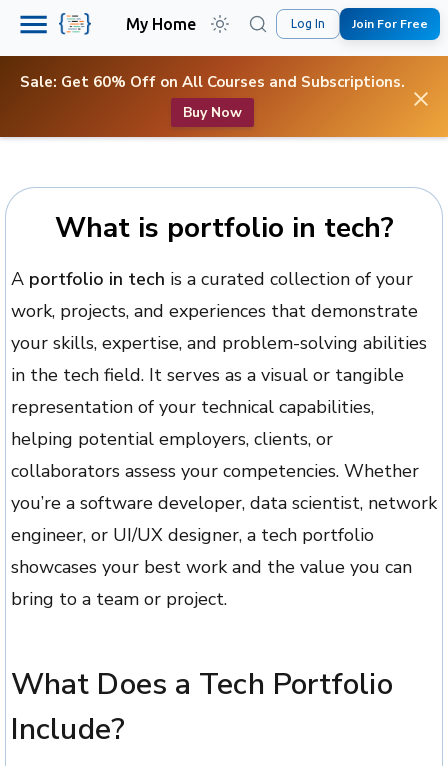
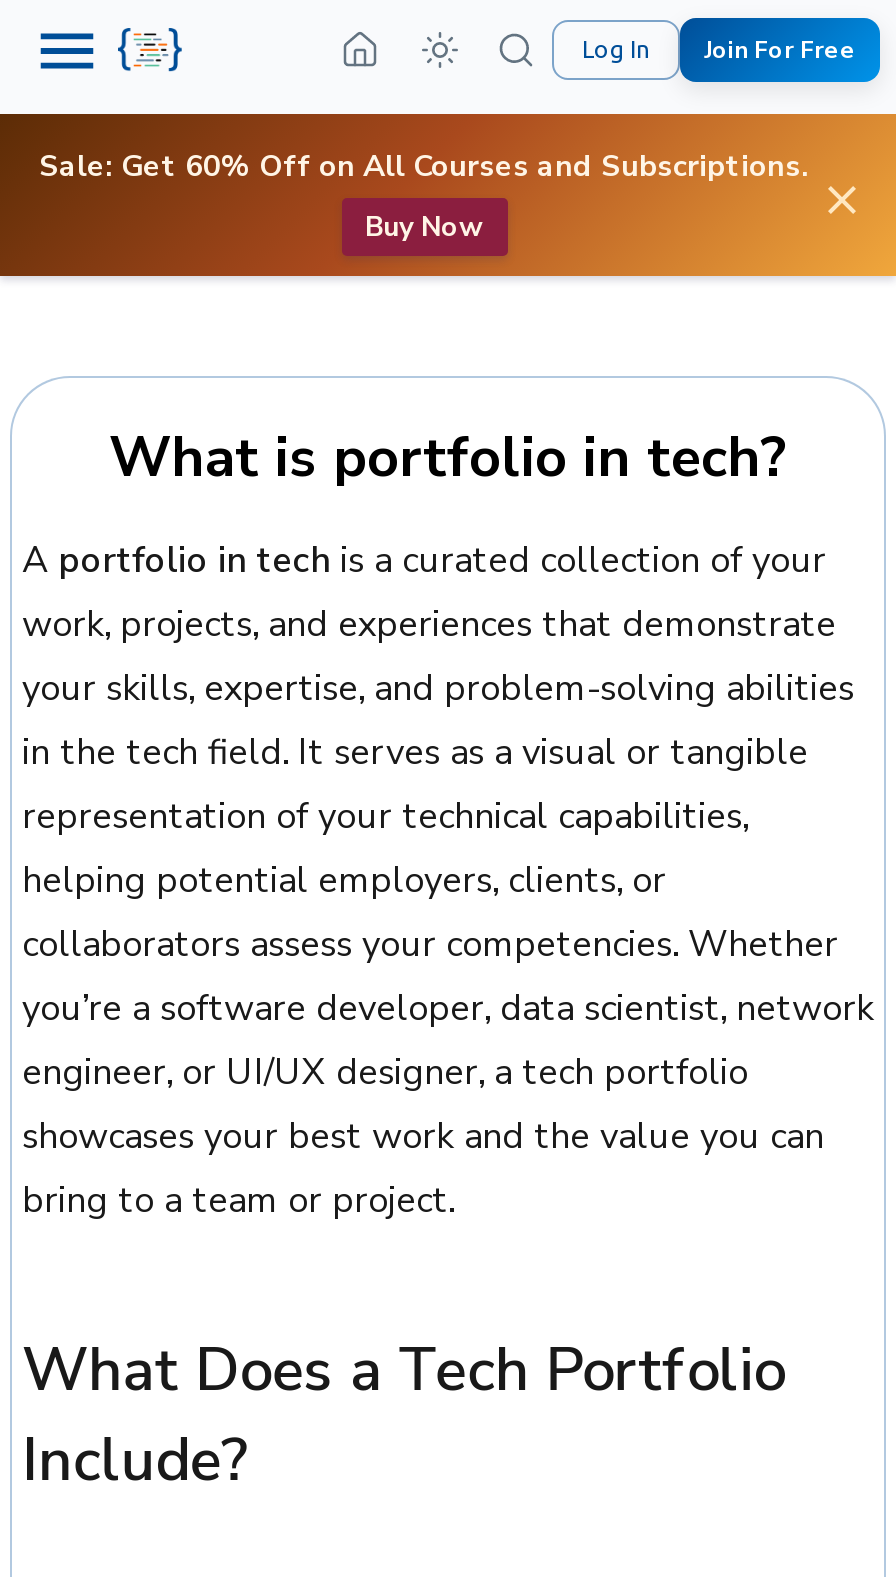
[126,15,196,33] My Home -> none

